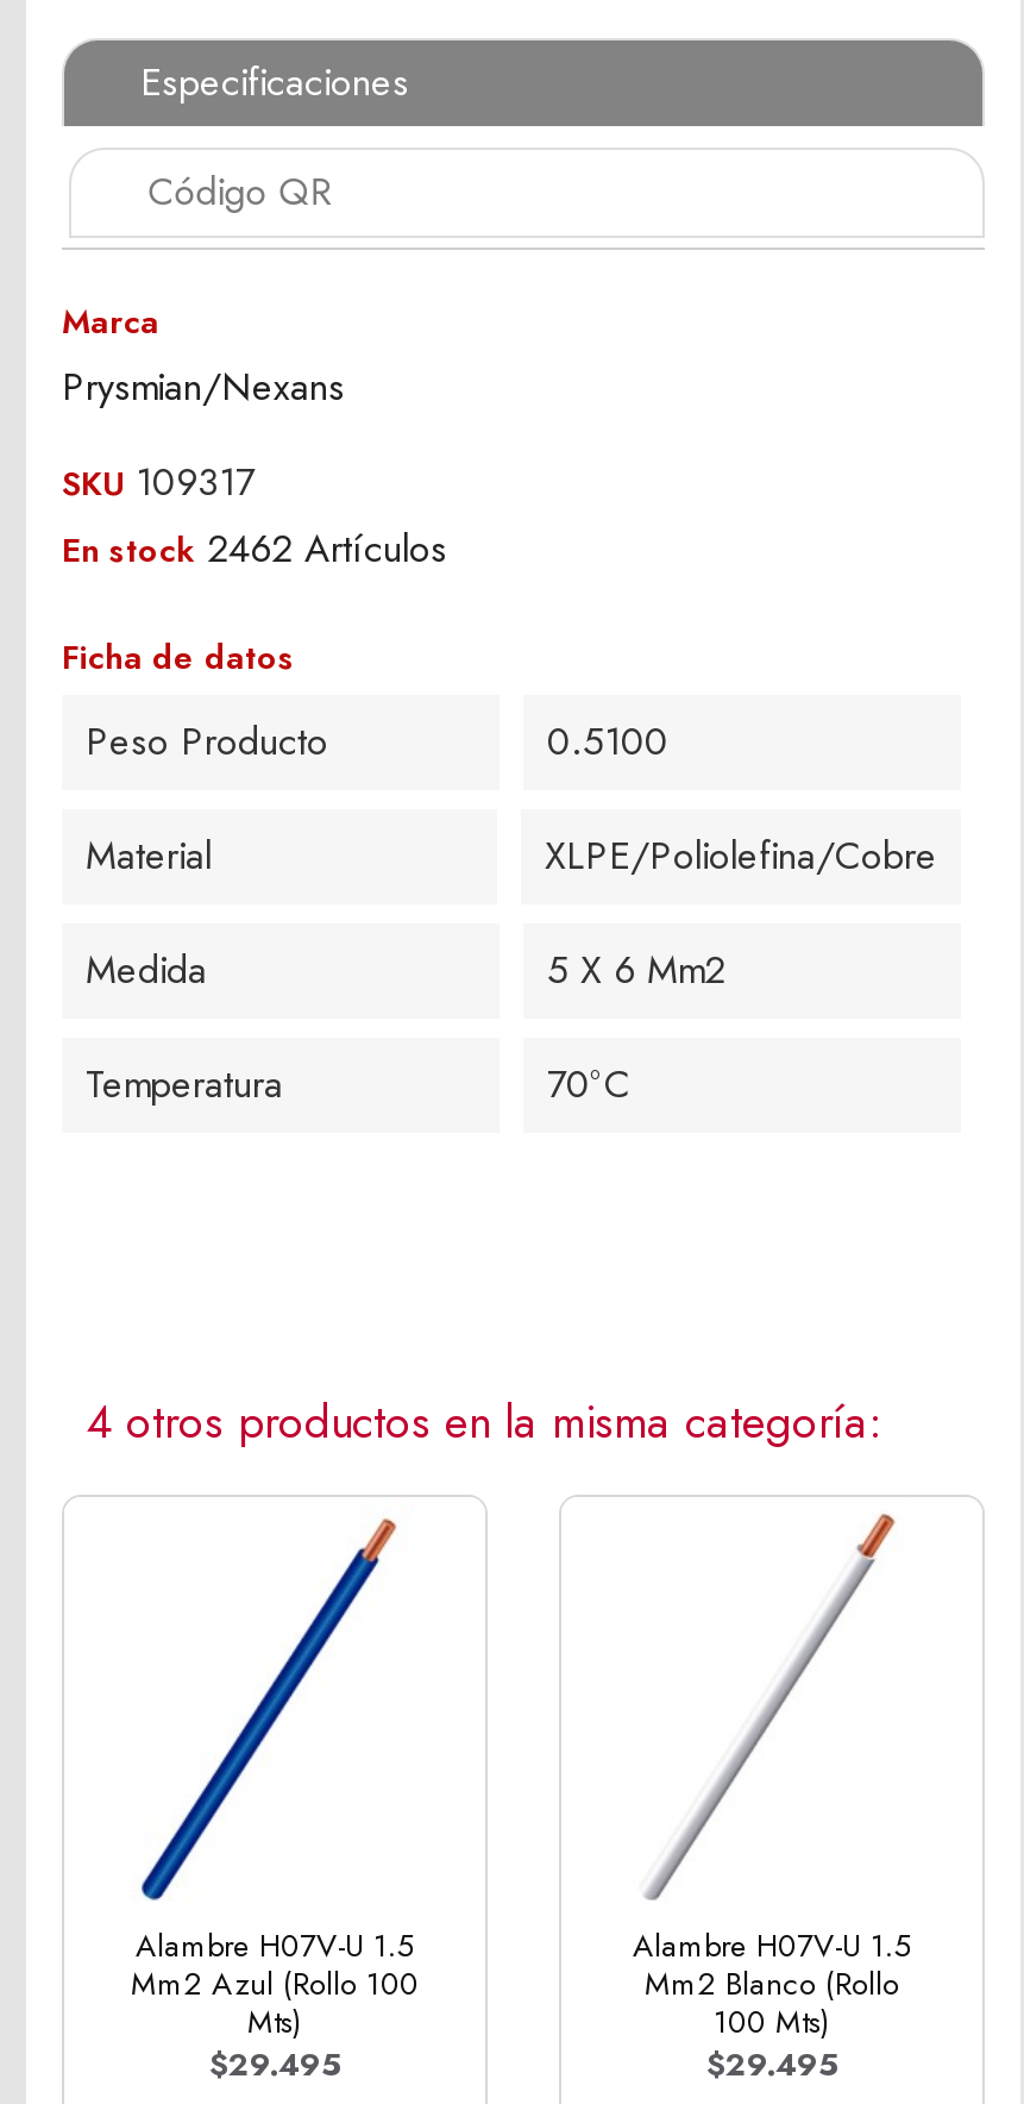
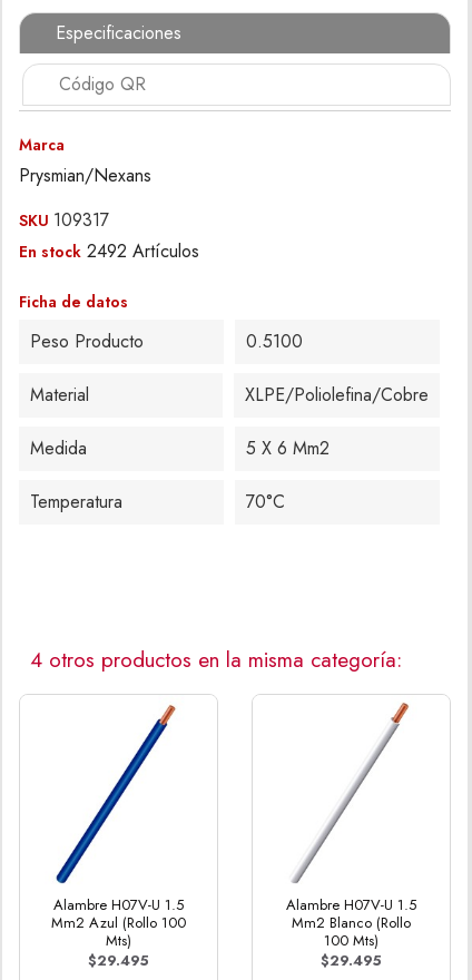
[62,521,447,576] En stock 2462 Artículos -> [19,238,199,264] En stock 2492 Artículos

